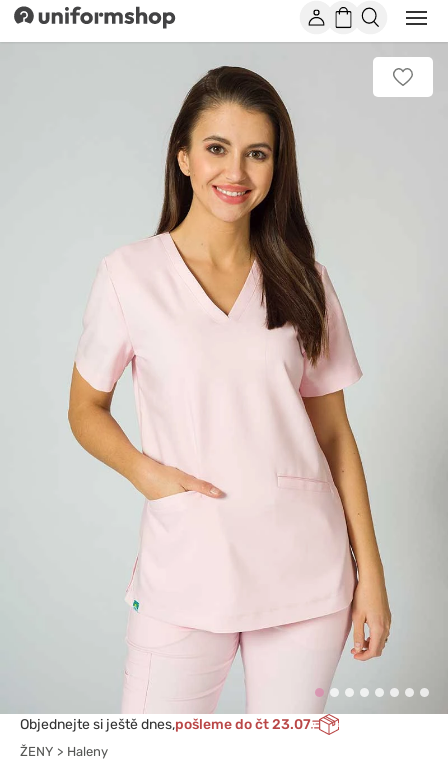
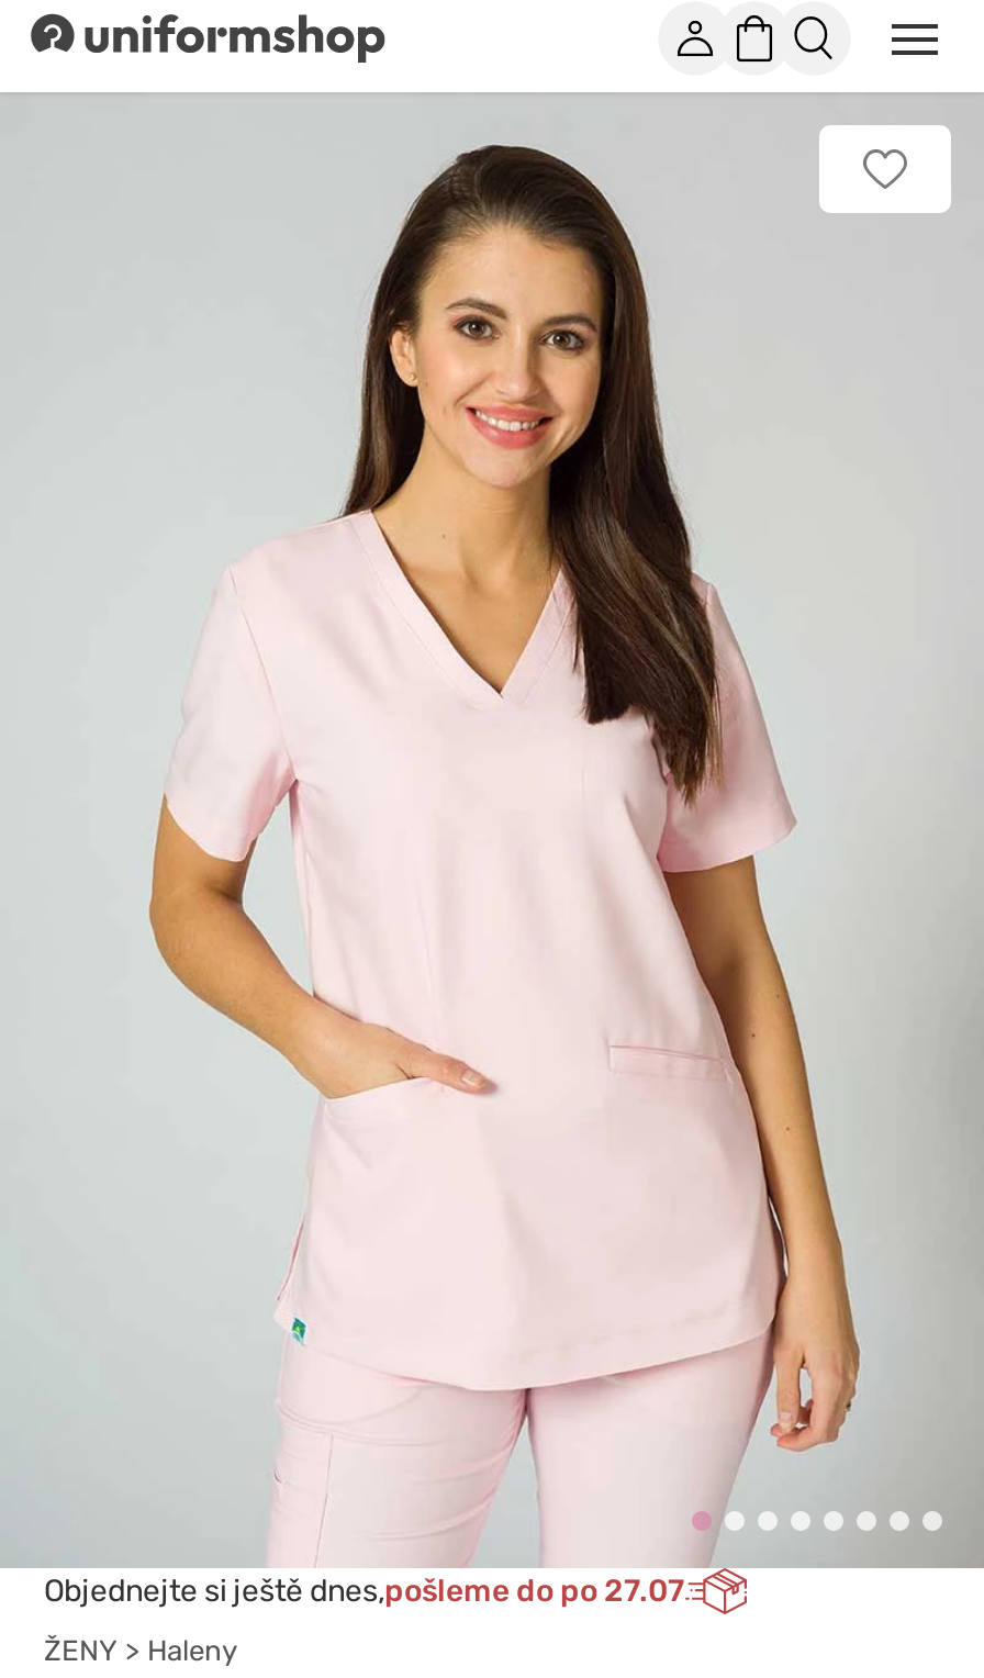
[20,716,311,733] Objednejte si ještě dnes,pošleme do čt 23.07 -> [44,1572,685,1609] Objednejte si ještě dnes,pošleme do po 27.07

